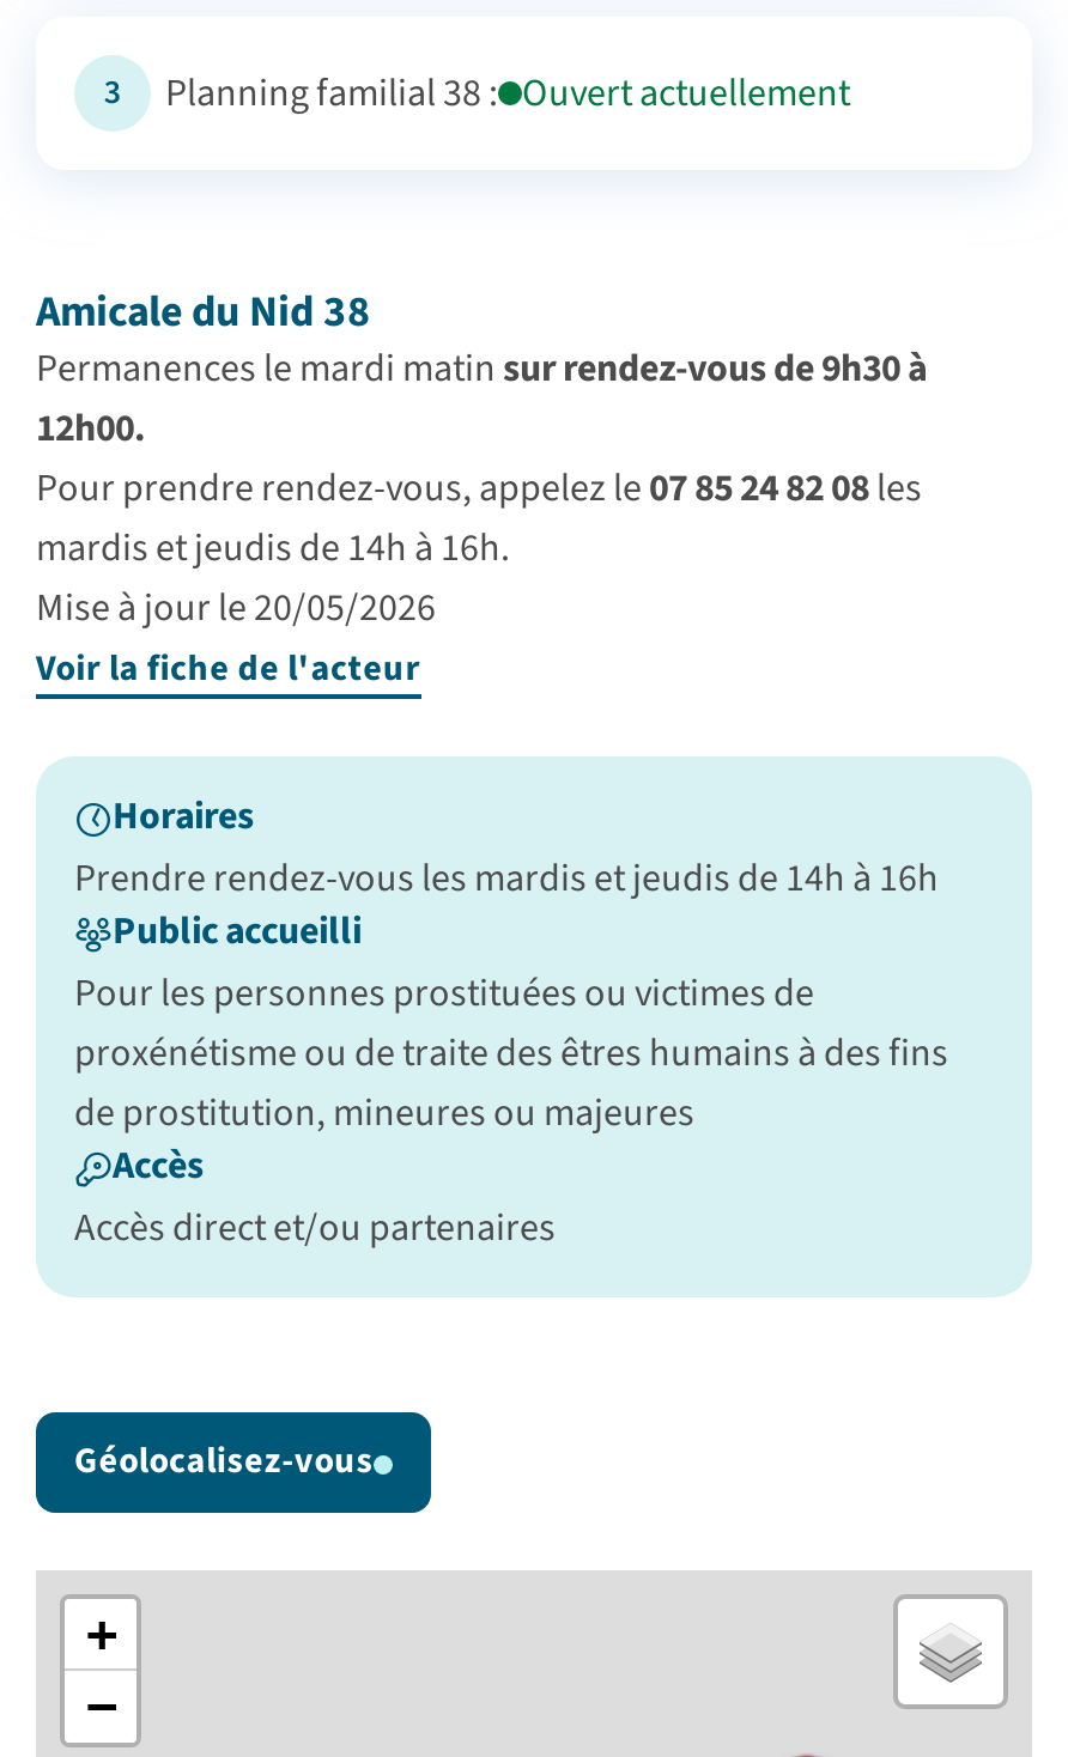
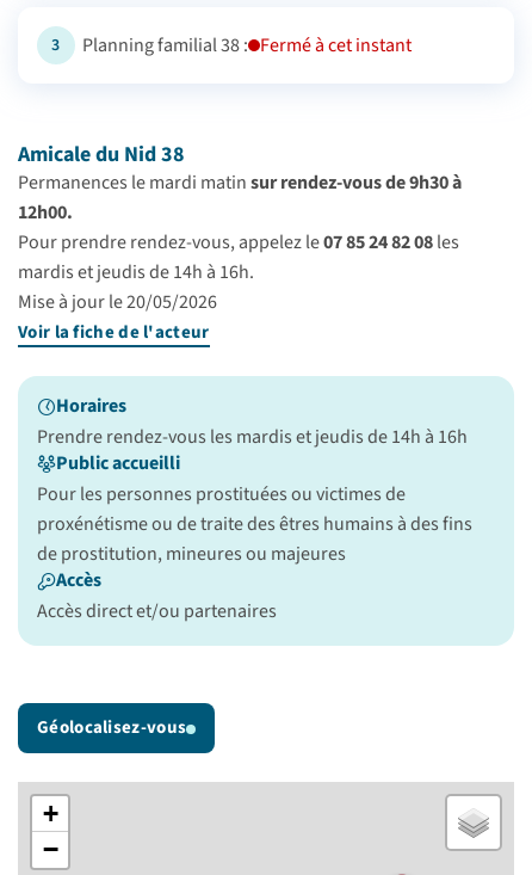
[165,67,850,120] Planning familial 38 : Ouvert actuellement -> [82,32,412,58] Planning familial 38 : Fermé à cet instant

